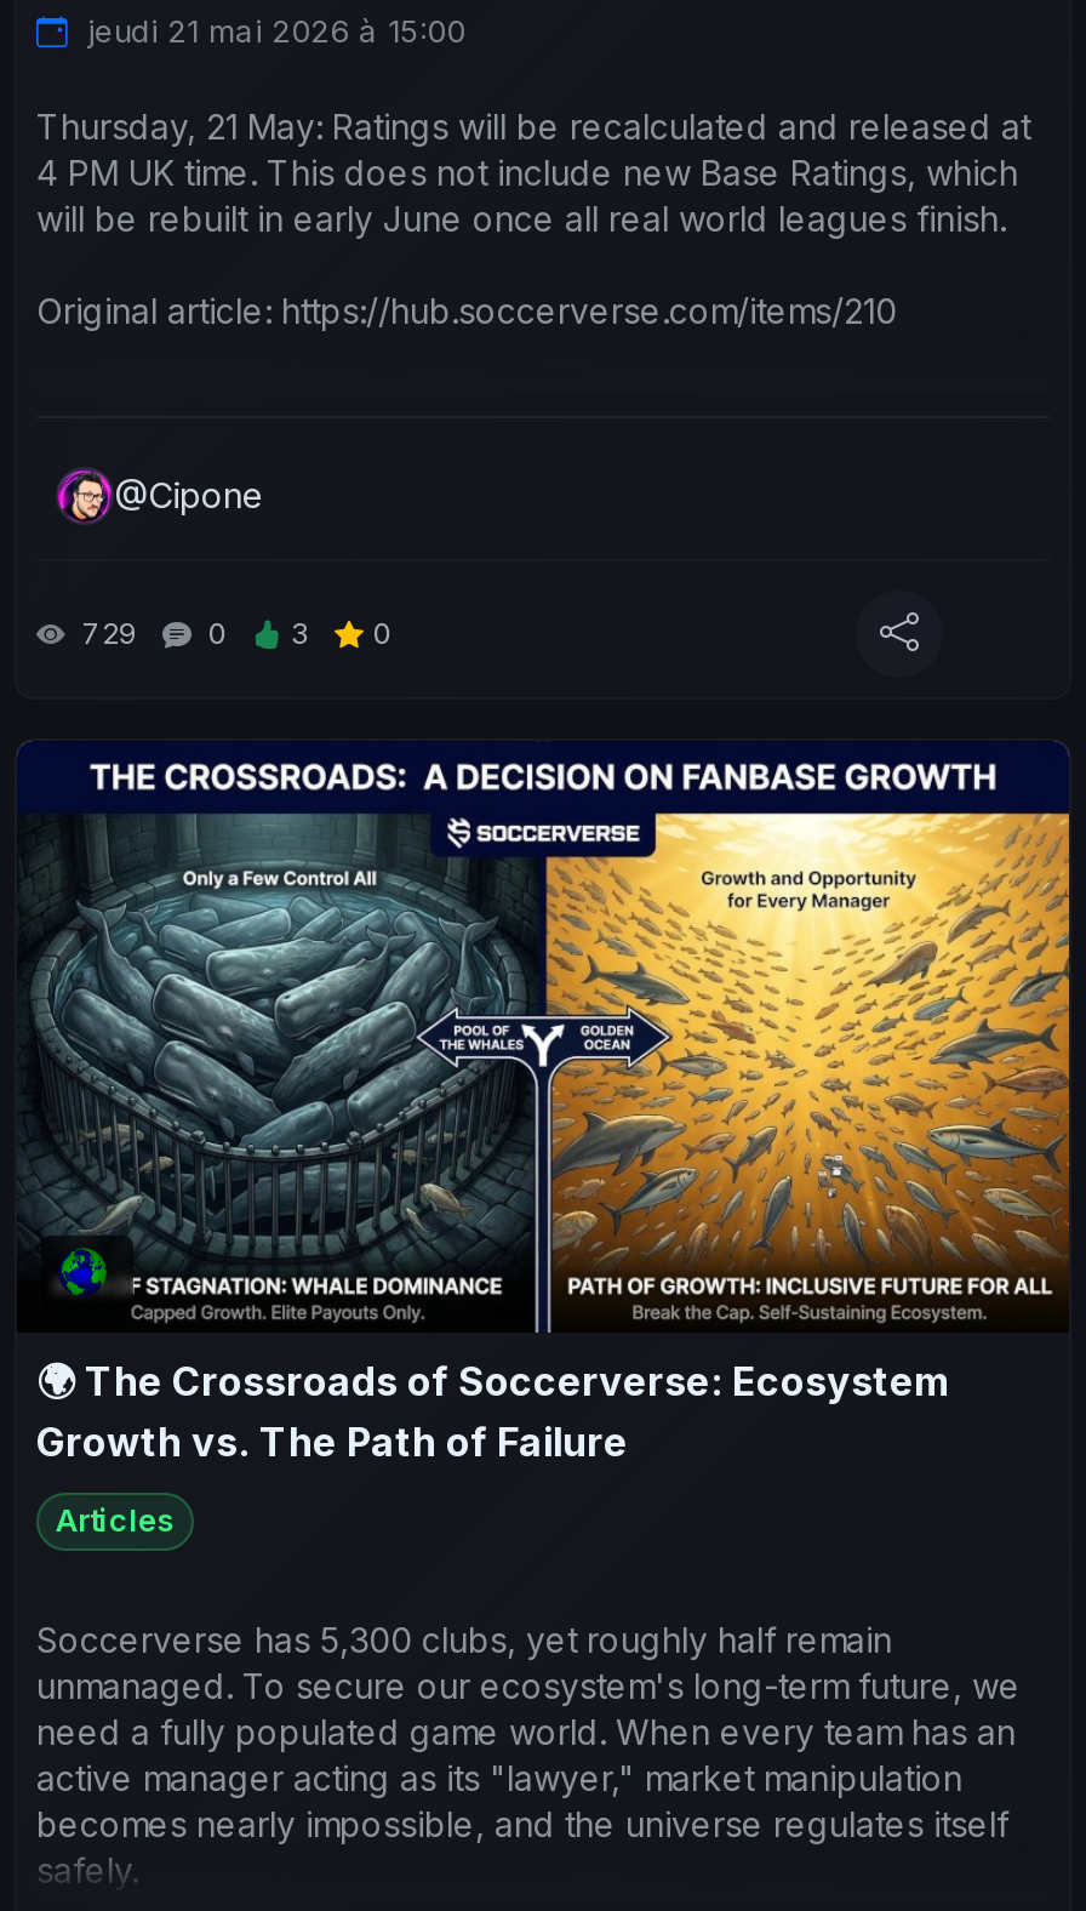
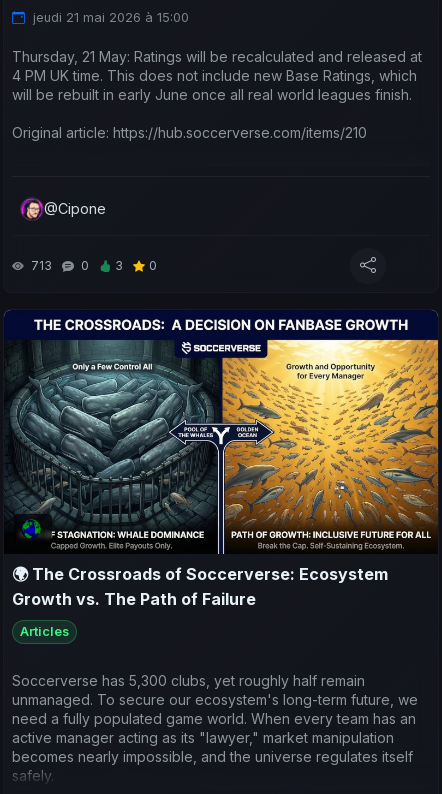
[75,615,393,651] 729 0 3 0 -> [28,258,157,273] 713 0 3 0

